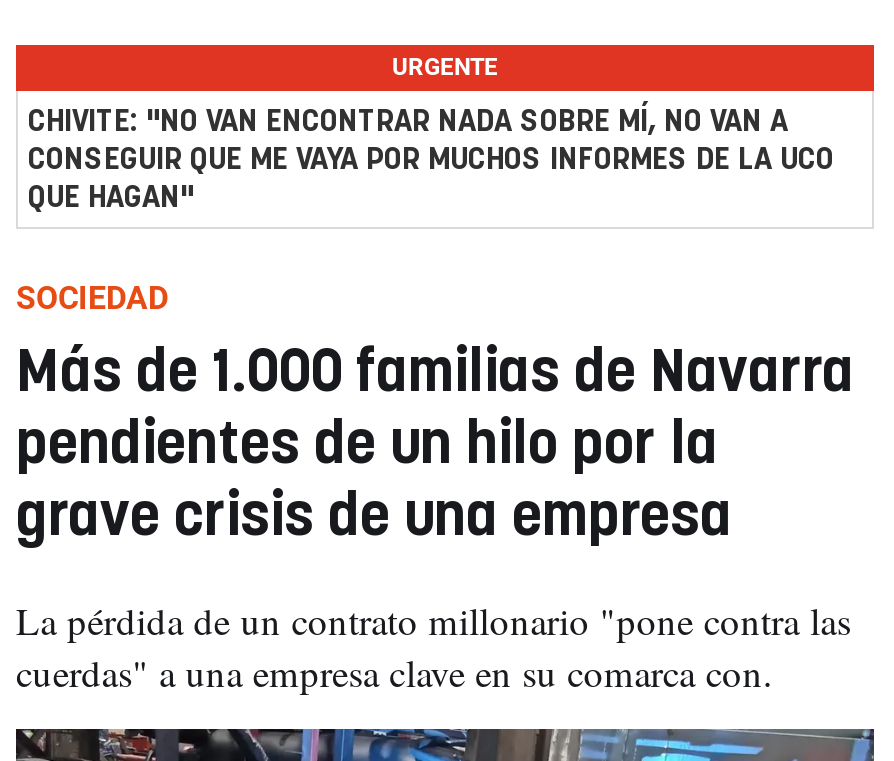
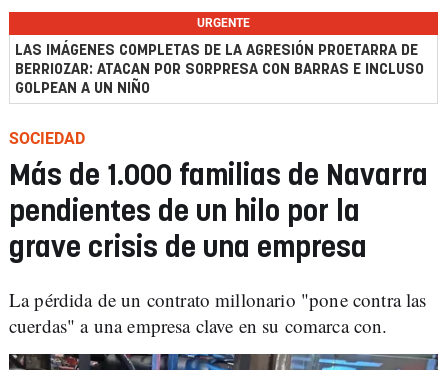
[28,107,834,213] CHIVITE: "NO VAN ENCONTRAR NADA SOBRE MÍ, NO VAN A | CONSEGUIR QUE ME VAYA POR MUCHOS INFORMES DE LA UCO | QUE HAGAN" -> [15,43,424,96] LAS IMÁGENES COMPLETAS DE LA AGRESIÓN PROETARRA DE | BERRIOZAR: ATACAN POR SORPRESA CON BARRAS E INCLUSO | GOLPEAN A UN NIÑO

